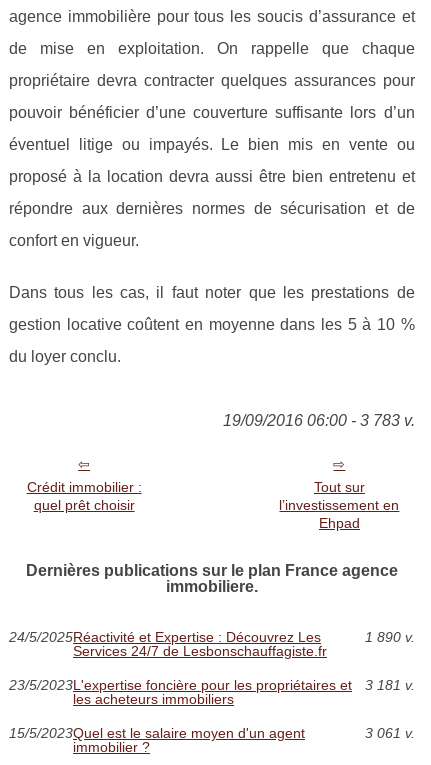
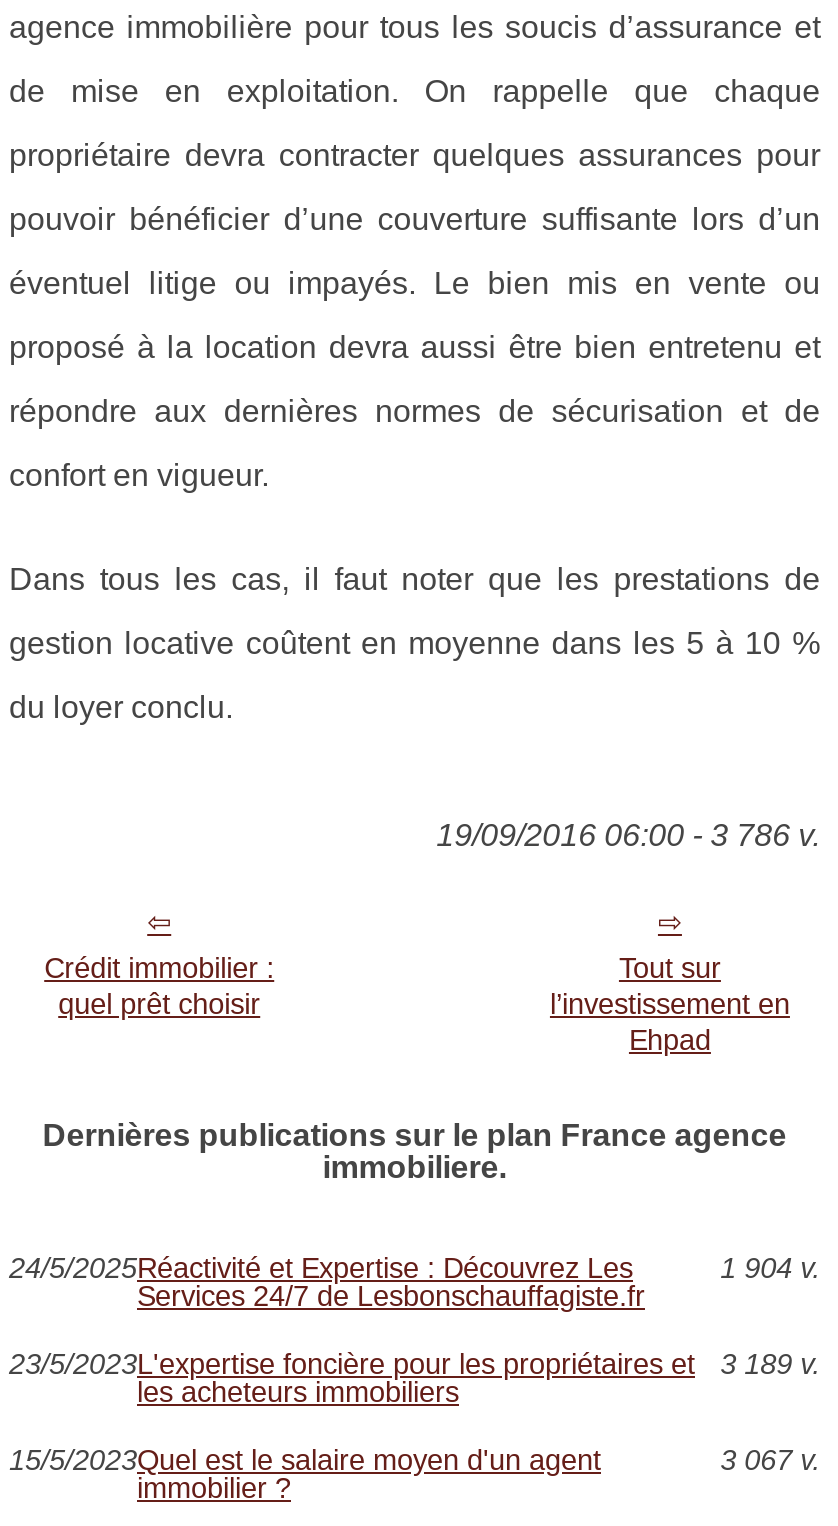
[223,412,415,429] 19/09/2016 06:00 - 3 783 v. -> [436,818,820,852] 19/09/2016 06:00 - 3 786 v.
[365,629,415,645] 1 890 v. -> [720,1252,820,1284] 1 904 v.
[9,677,415,693] 23/5/2023 L'expertise foncière pour les propriétaires et 3 181 v. -> [9,1348,820,1380] 23/5/2023 L'expertise foncière pour les propriétaires et 3 189 v.
[365,725,415,741] 3 061 v. -> [720,1444,820,1476] 3 067 v.

